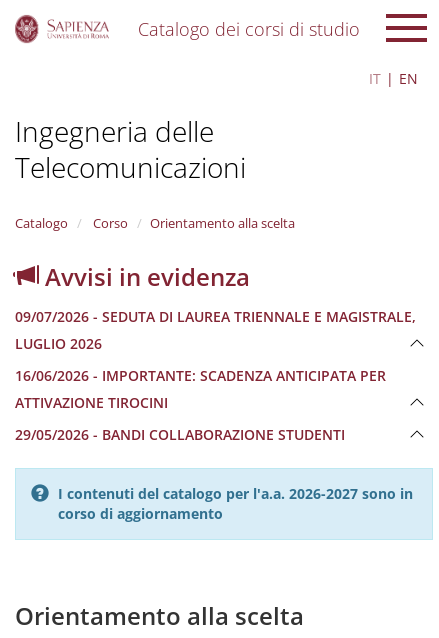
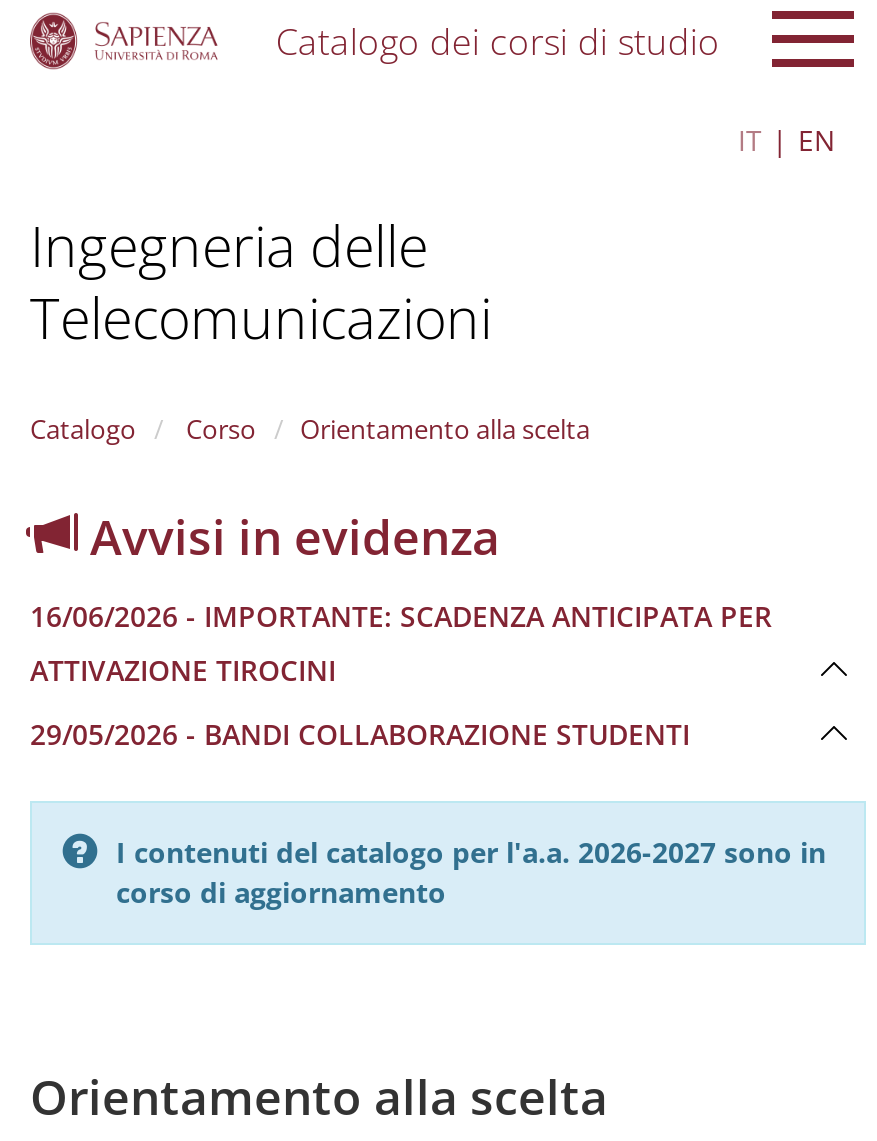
[15,307,416,353] 09/07/2026 - SEDUTA DI LAUREA TRIENNALE E MAGISTRALE, | LUGLIO 2026 -> none

